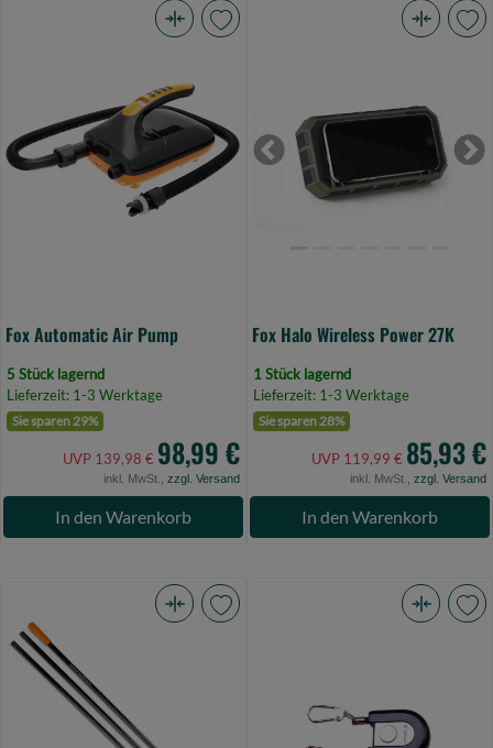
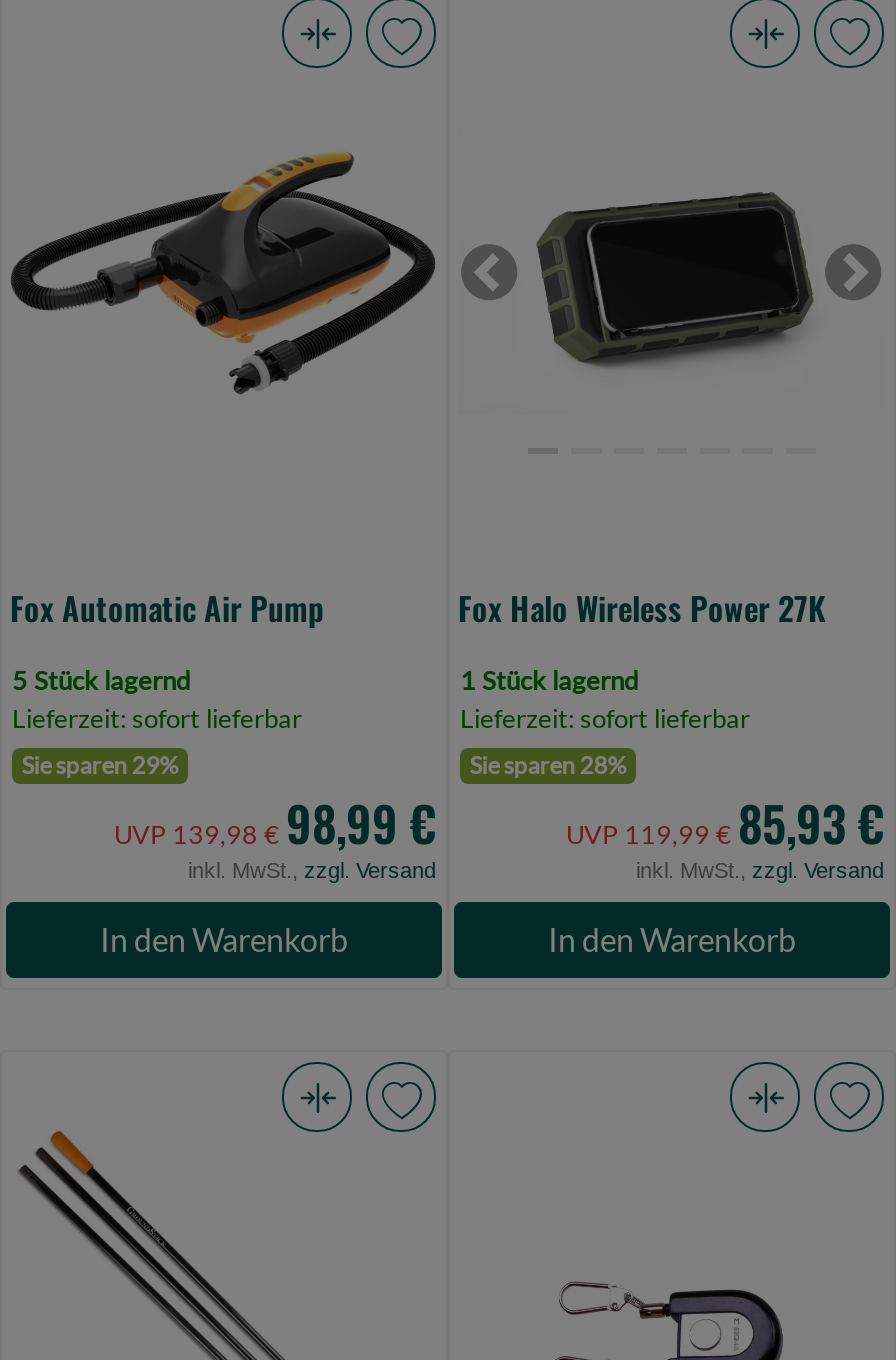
[7,386,163,404] Lieferzeit: 1-3 Werktage -> [12,702,302,734] Lieferzeit: sofort lieferbar
[253,386,409,404] Lieferzeit: 1-3 Werktage -> [460,702,750,734] Lieferzeit: sofort lieferbar

